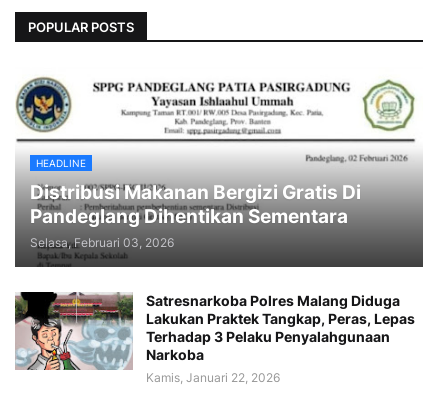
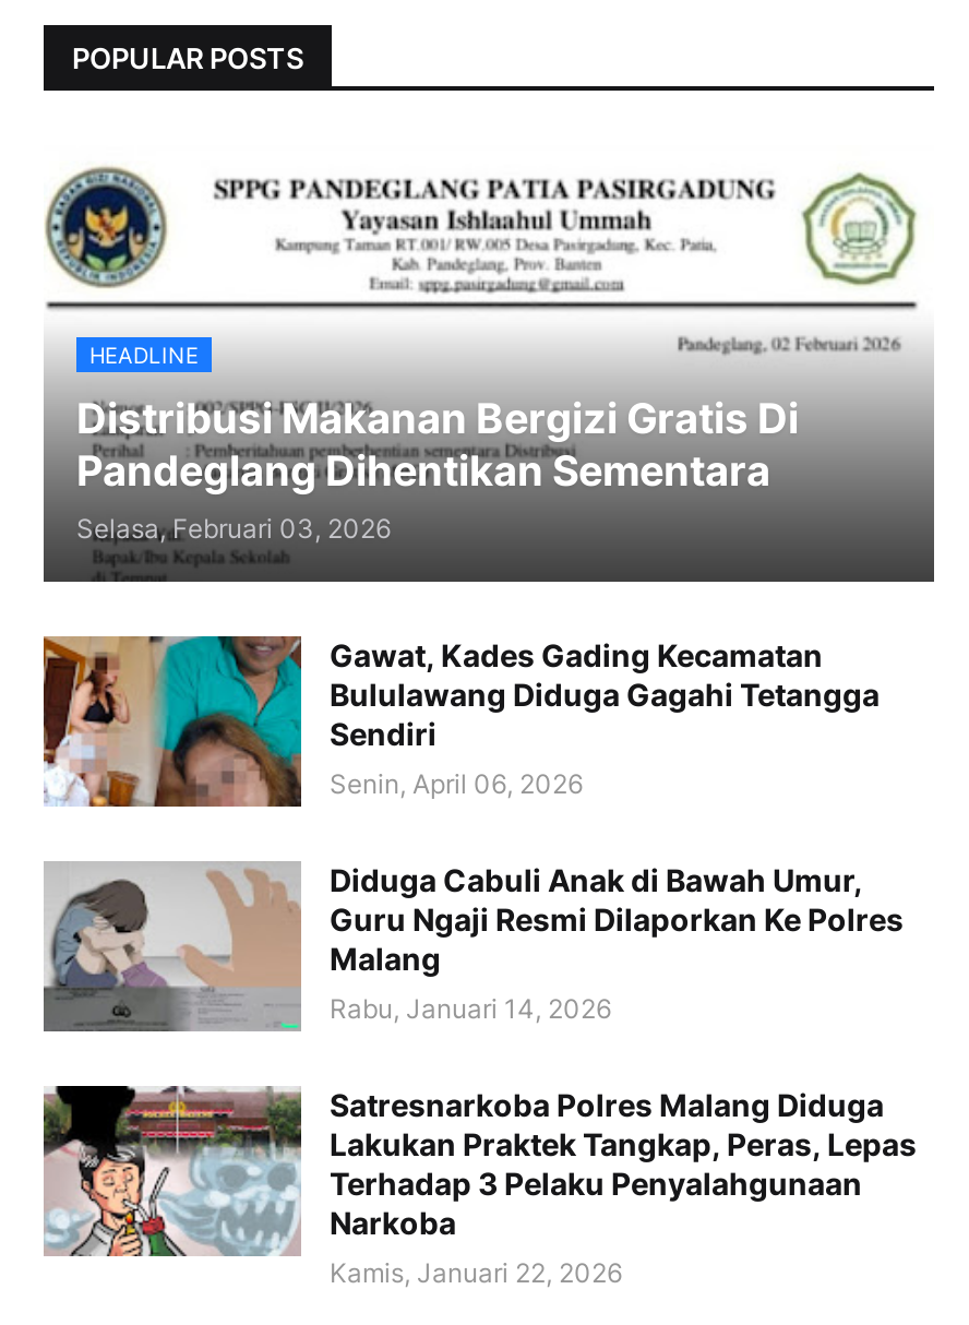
none -> [41,634,904,1026] [image] | Gawat, Kades Gading Kecamatan | Bululawang Diduga Gagahi Tetangga | Sendiri | Senin, April 06, 2026 | Diduga Cabuli Anak di Bawah Umur, | Guru Ngaji Resmi Dilaporkan Ke Polres | Malang | Rabu, Januari 14, 2026
none -> [44,861,299,1031] [image]

